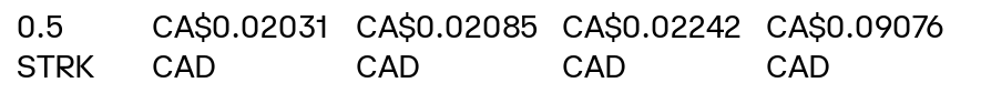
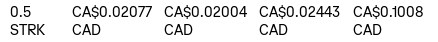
[152,7,327,47] CA$0.02031 -> [72,3,152,21] CA$0.02077
[356,7,538,47] CA$0.02085 -> [164,3,247,21] CA$0.02004
[562,7,742,47] CA$0.02242 -> [259,3,340,21] CA$0.02443
[766,7,943,47] CA$0.09076 -> [353,3,423,21] CA$0.1008

